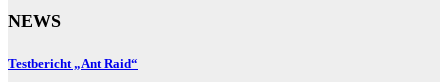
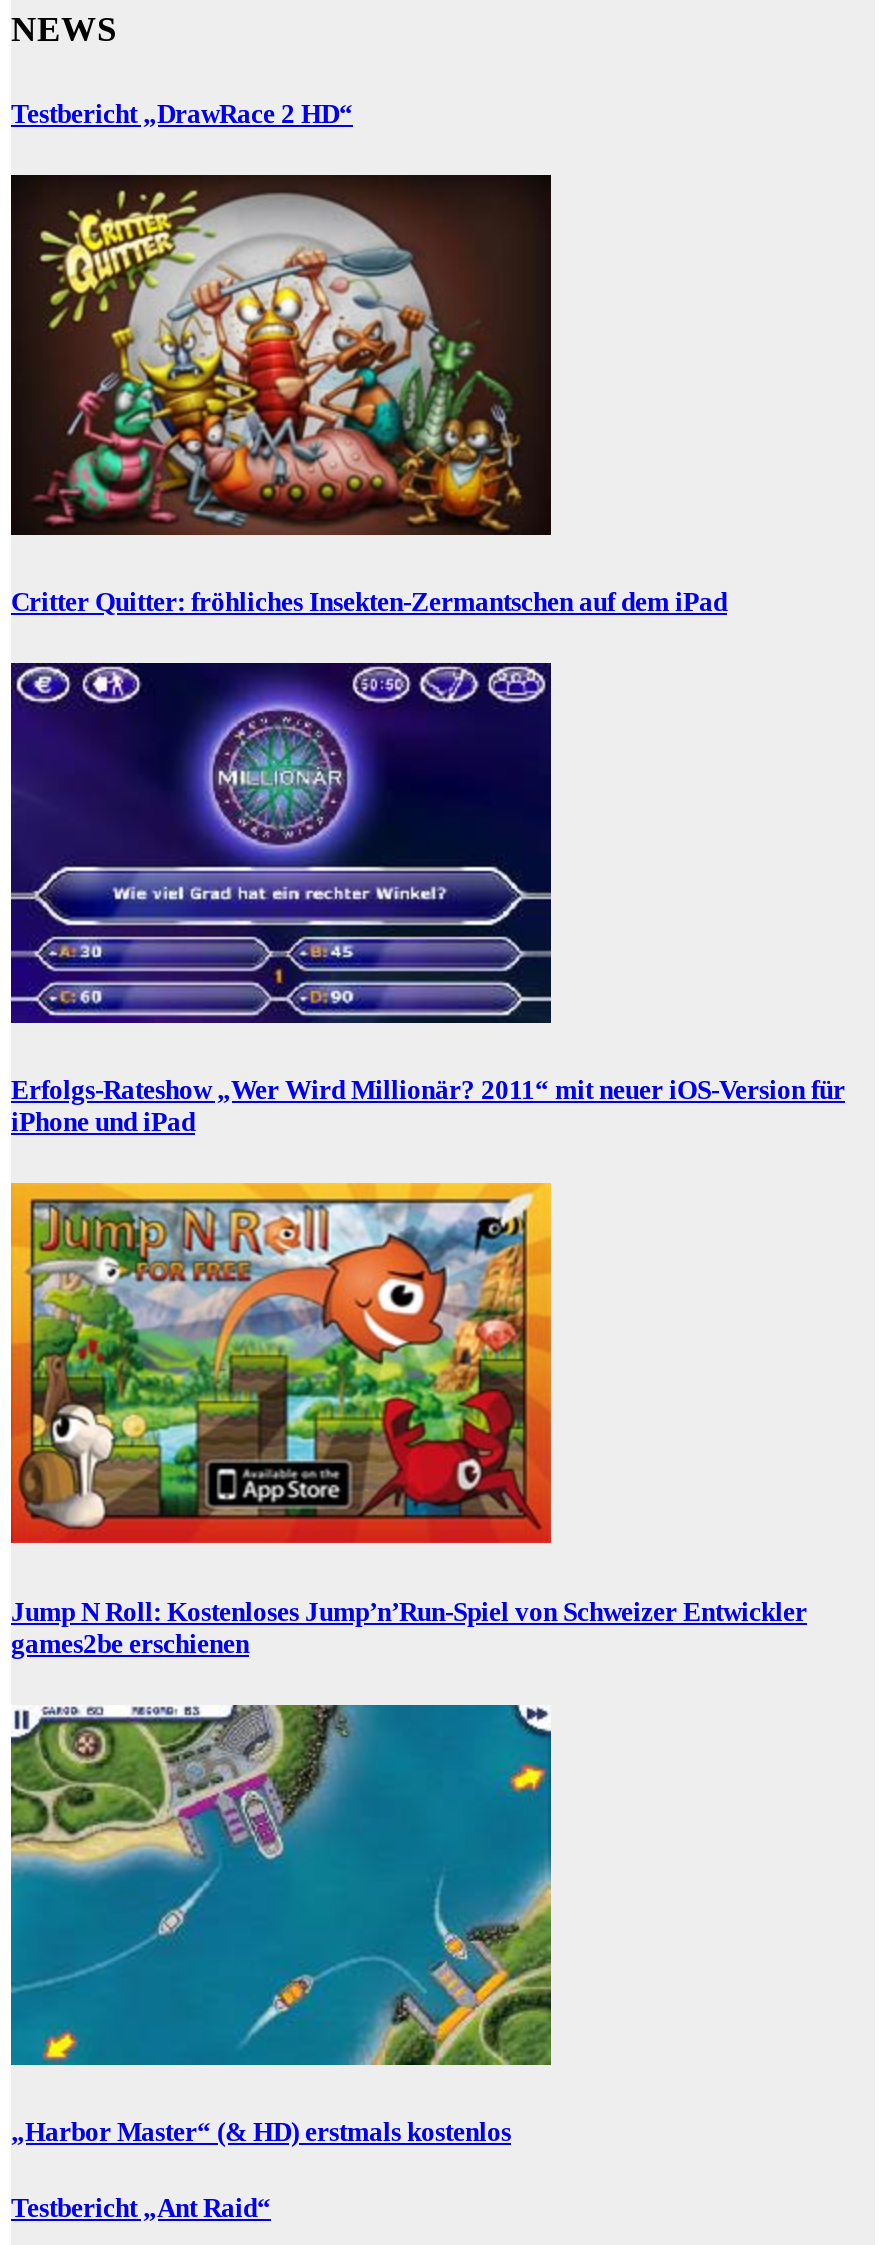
none -> [9,173,727,617] [image] | Critter Quitter: fröhliches Insekten-Zermantschen auf dem iPad
none -> [9,661,845,1138] [image] | Erfolgs-Rateshow „Wer Wird Millionär? 2011“ mit neuer iOS-Version für | iPhone und iPad
none -> [9,1181,807,1658] [image] | Jump N Roll: Kostenloses Jump’n’Run-Spiel von Schweizer Entwickler | games2be erschienen
none -> [9,1701,553,2147] [image] | „Harbor Master“ (& HD) erstmals kostenlos
none -> [11,98,353,128] Testbericht „DrawRace 2 HD“

